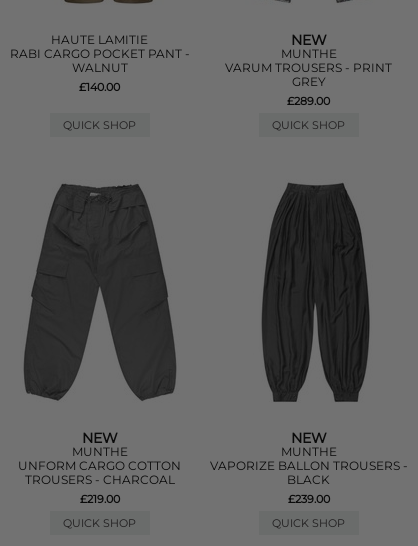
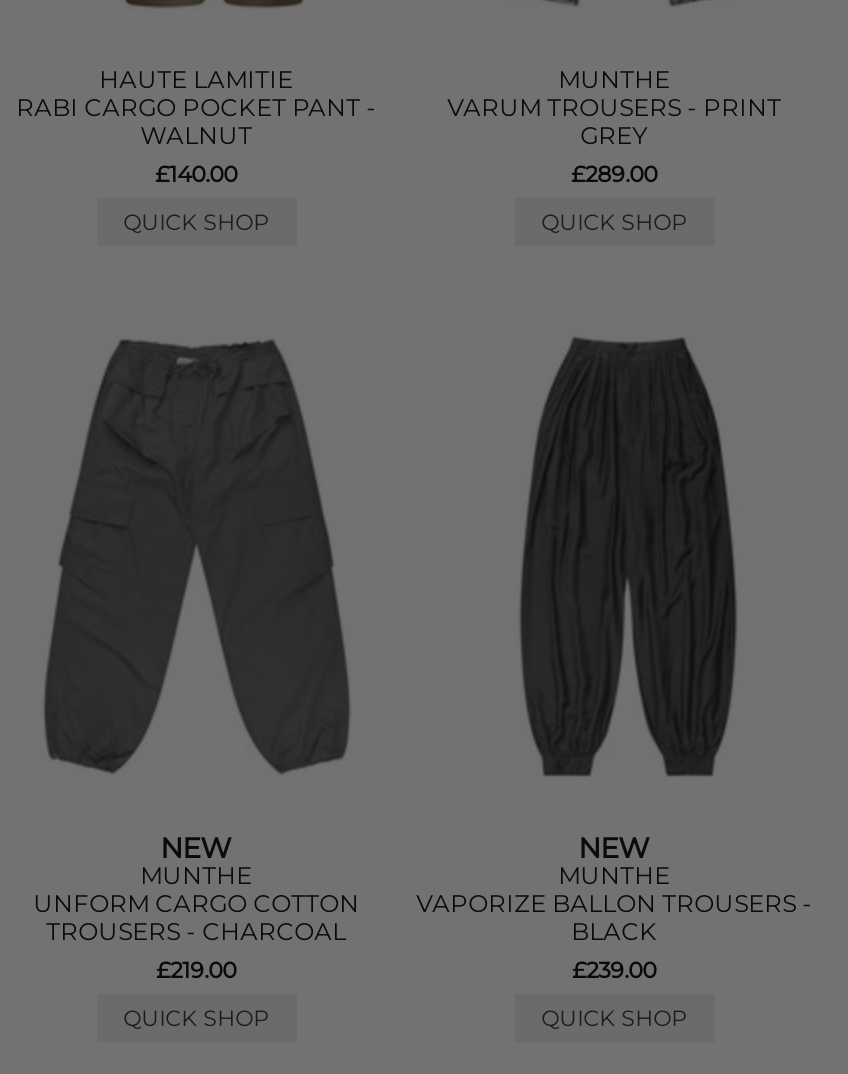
[291,31,327,49] NEW -> none

